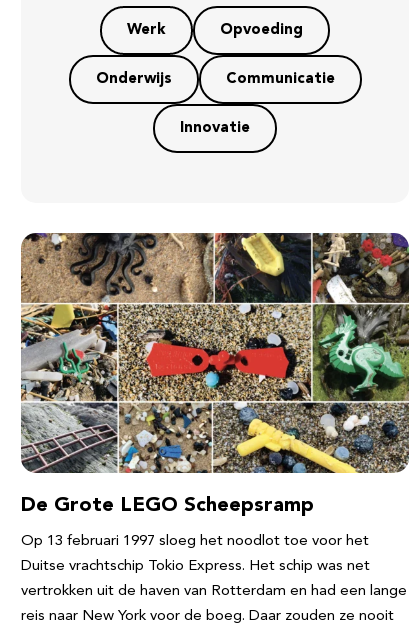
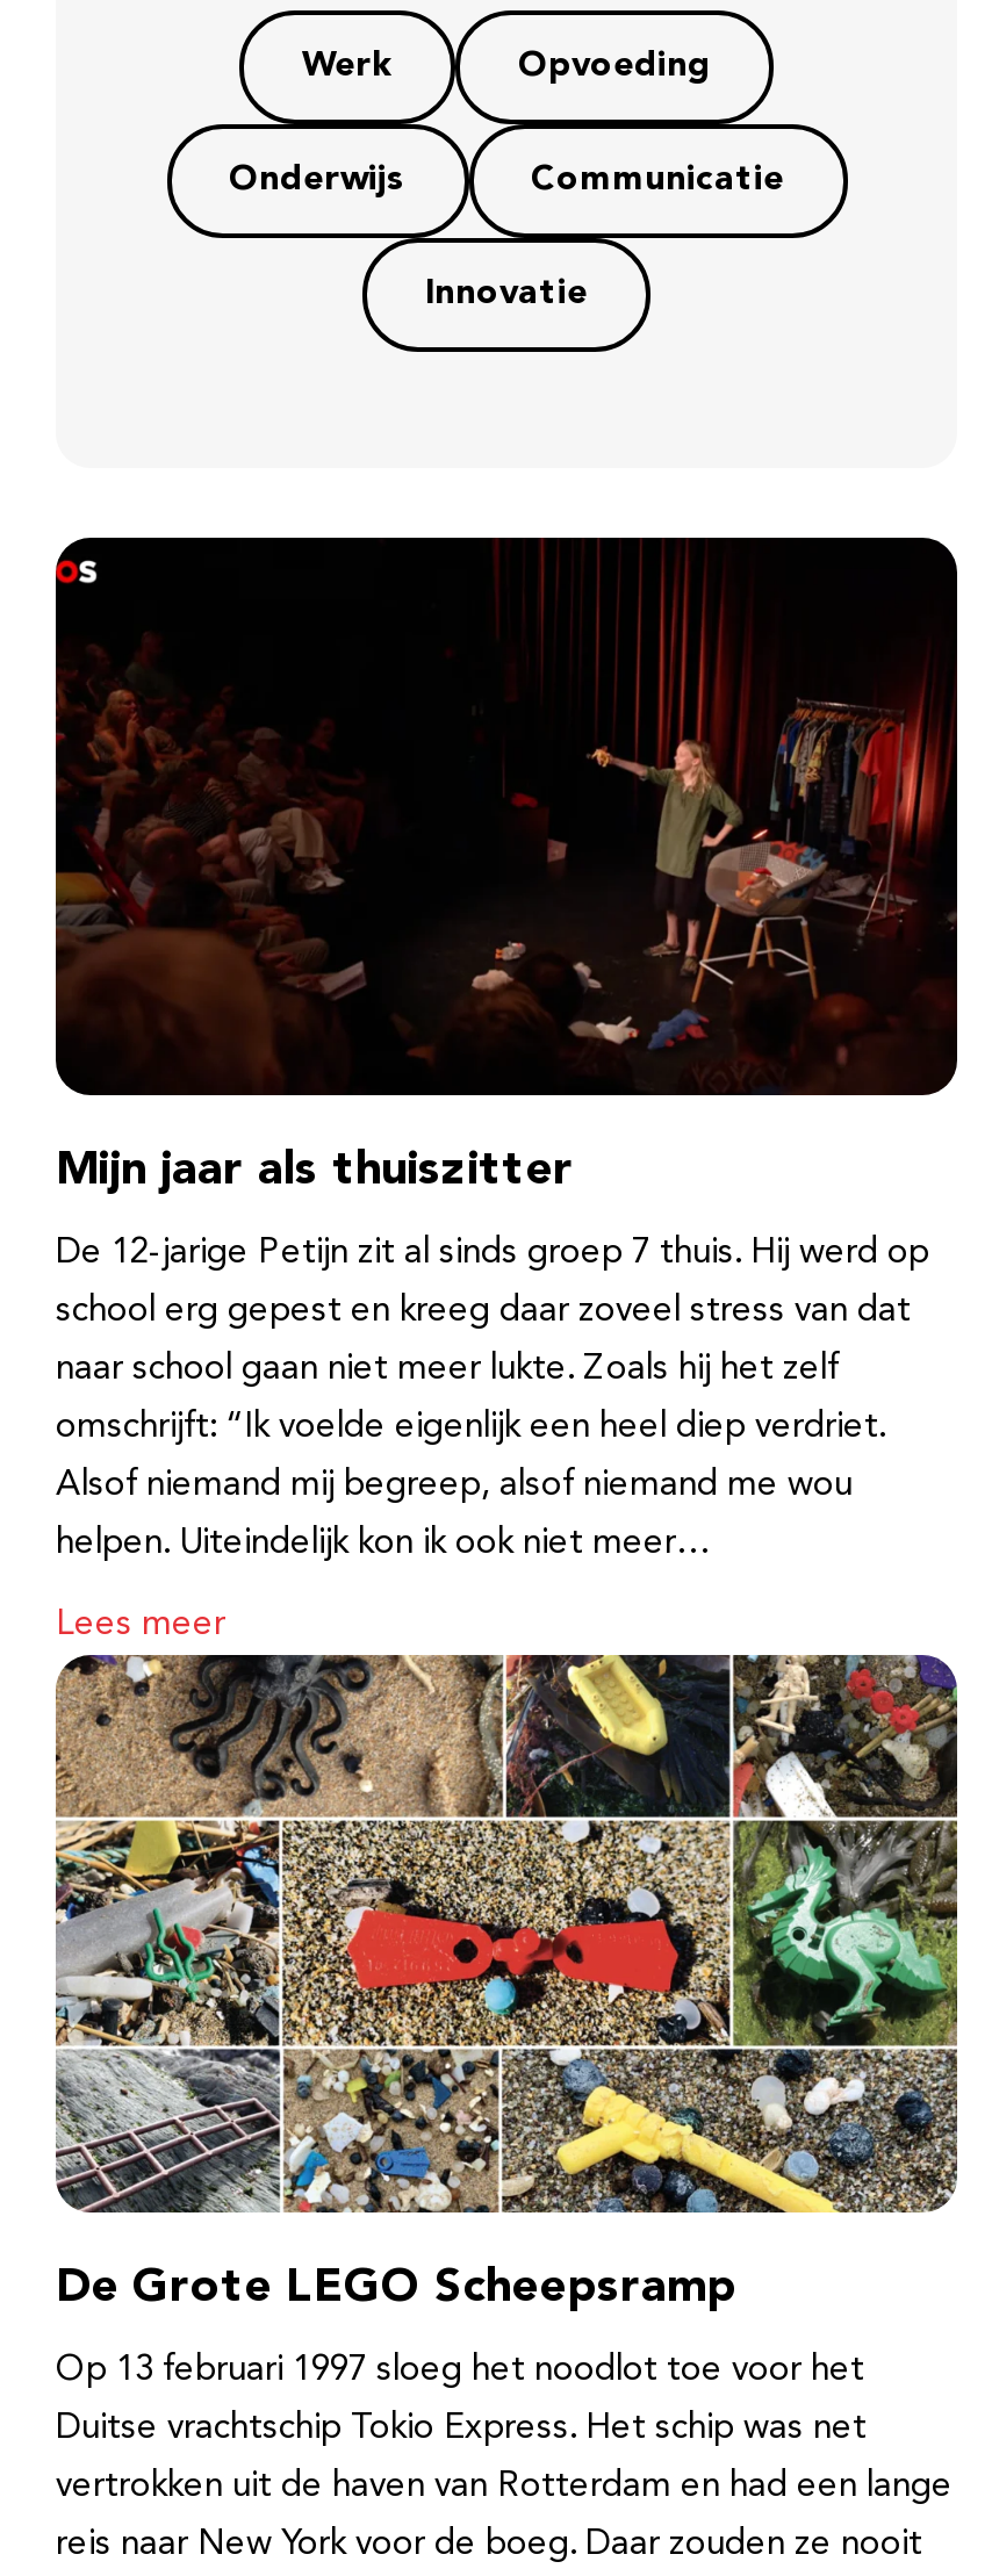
none -> [53,535,959,1643] [image] | Mijn jaar als thuiszitter | De 12-jarige Petijn zit al sinds groep 7 thuis. Hij werd op | school erg gepest en kreeg daar zoveel stress van dat | naar school gaan niet meer lukte. Zoals hij het zelf | omschrijft: “Ik voelde eigenlijk een heel diep verdriet. | Alsof niemand mij begreep, alsof niemand me wou | helpen. Uiteindelijk kon ik ook niet meer… | Lees meer

